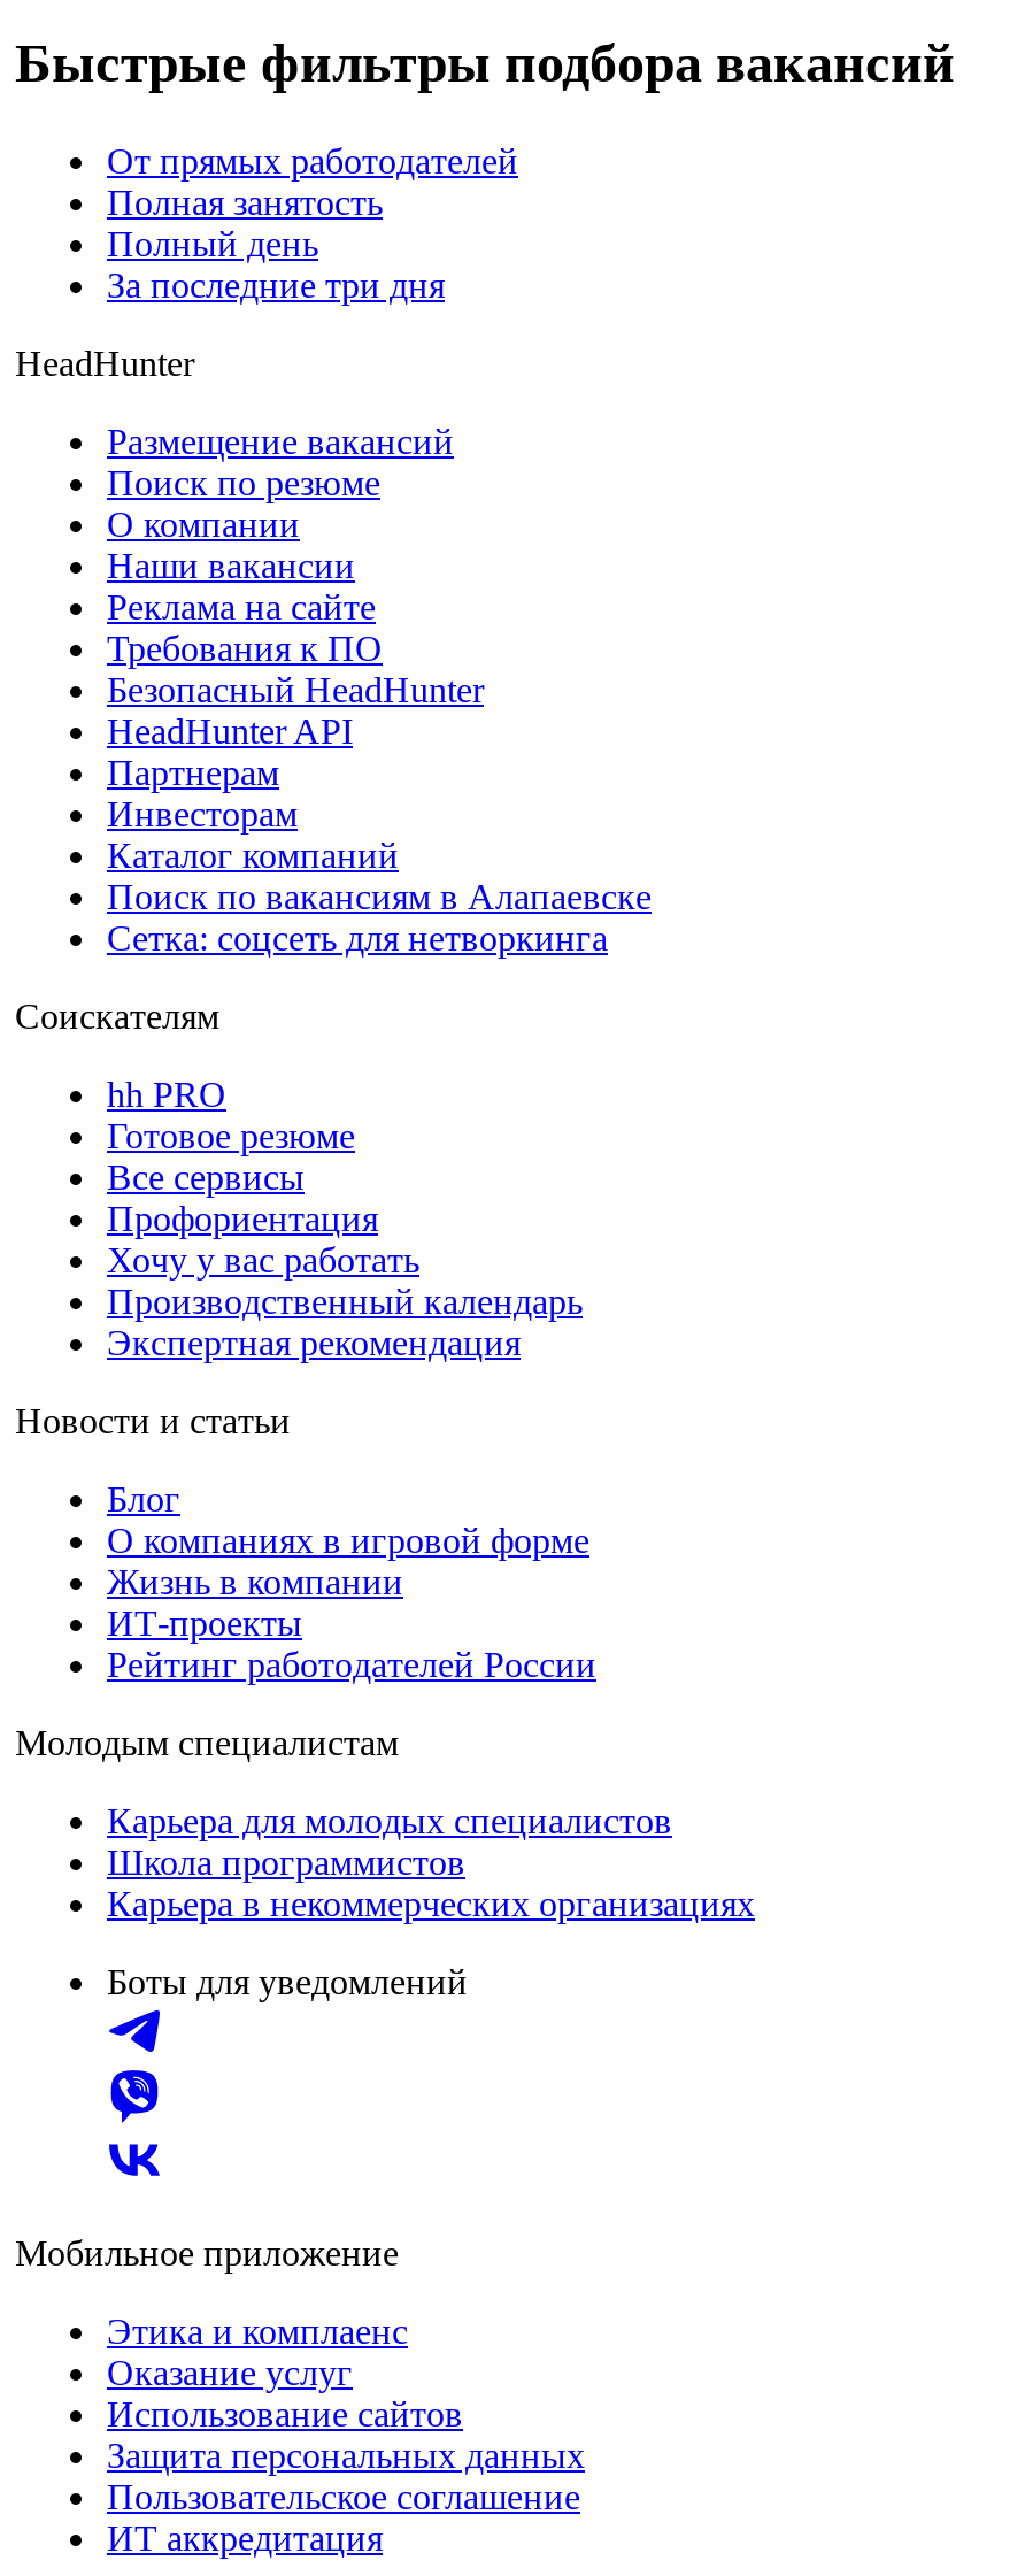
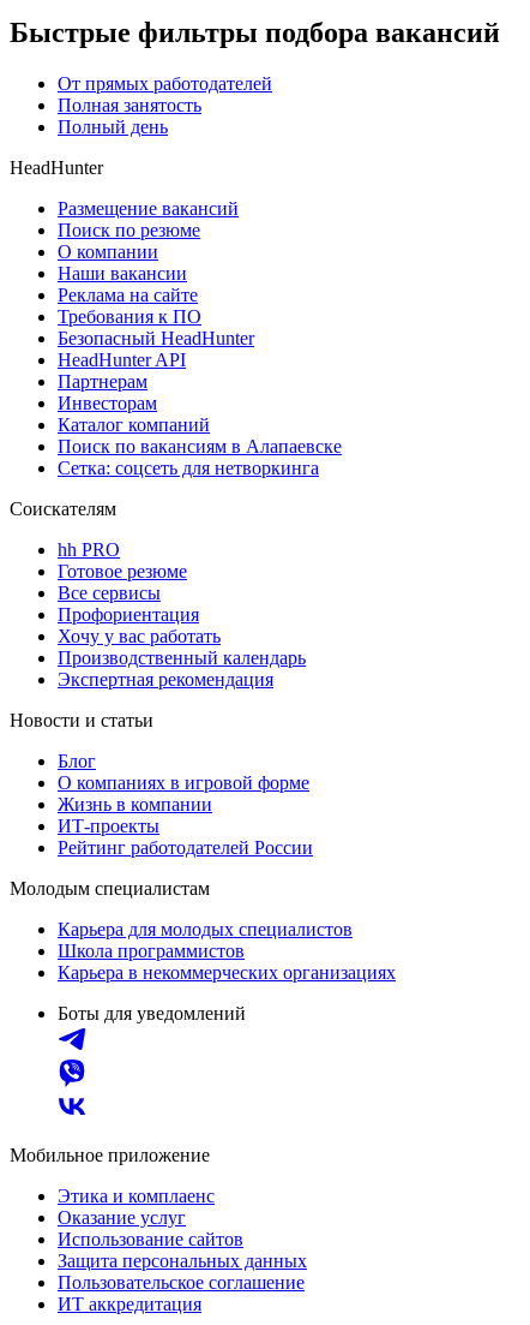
[107,266,445,305] За последние три дня -> none

